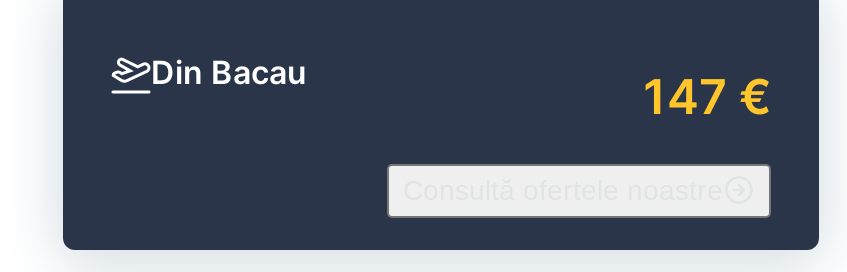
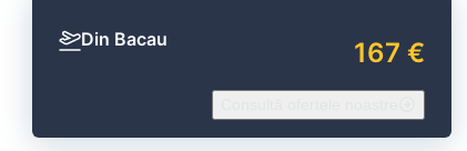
[643,67,771,125] 147 € -> [354,36,425,68] 167 €

